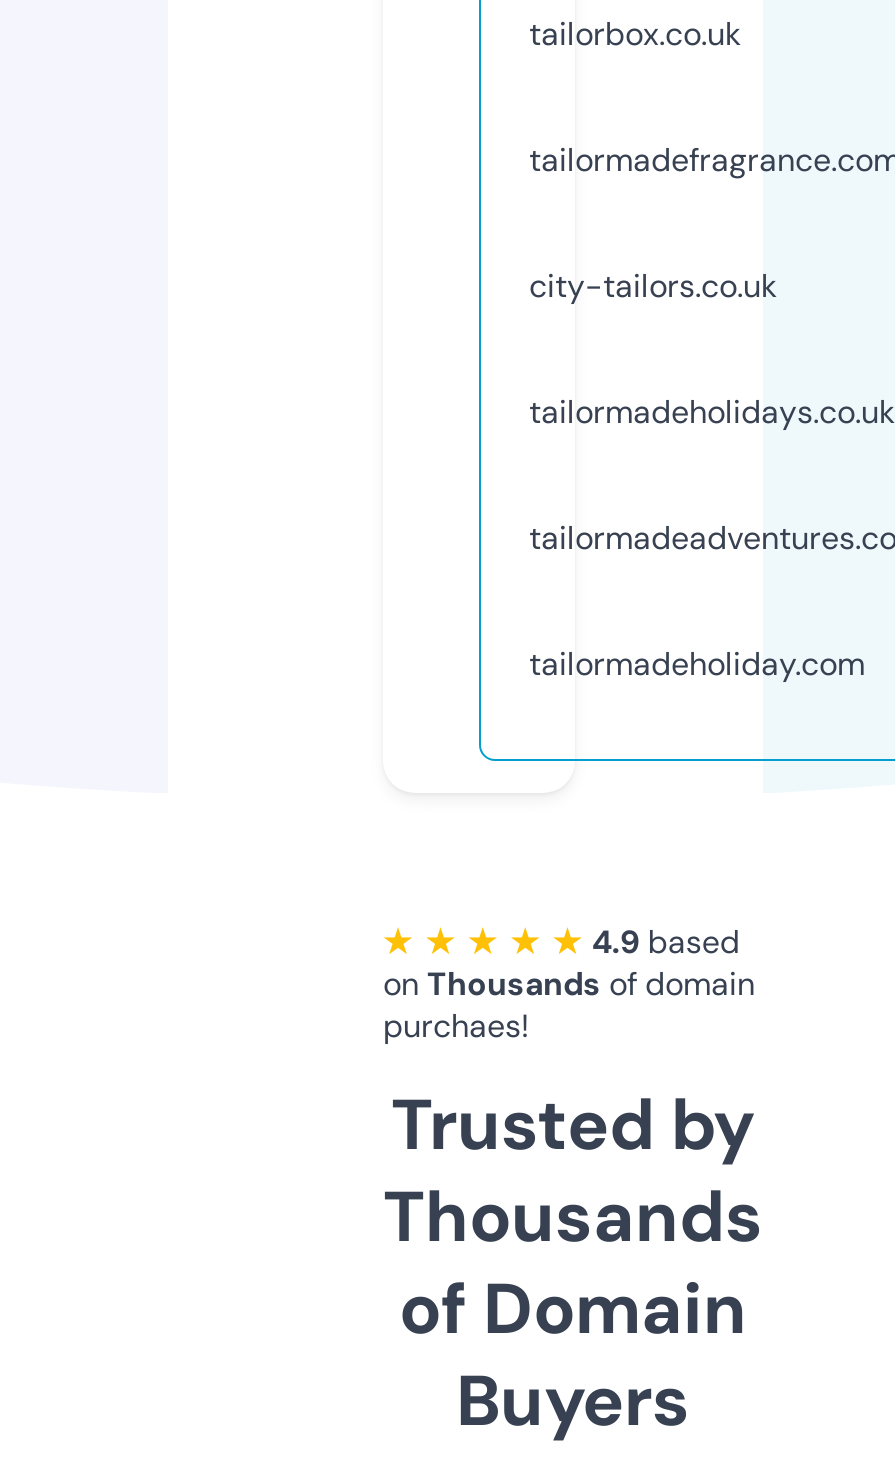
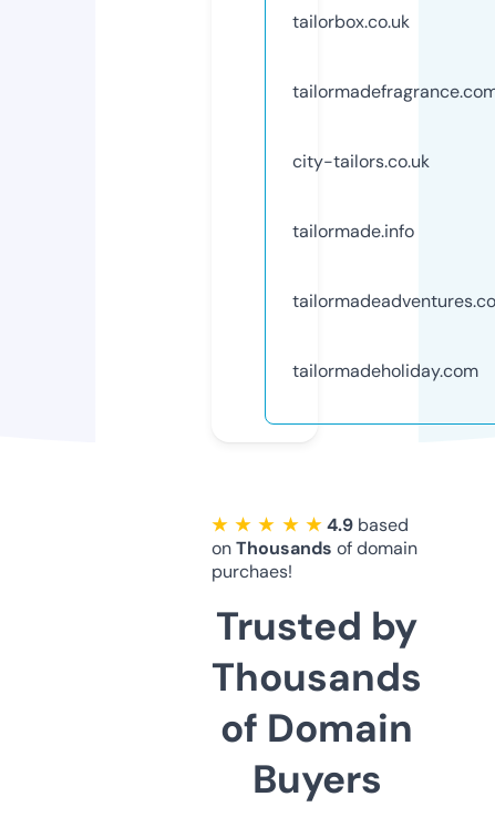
[529,391,895,433] tailormadeholidays.co.uk -> [292,219,414,243] tailormade.info

